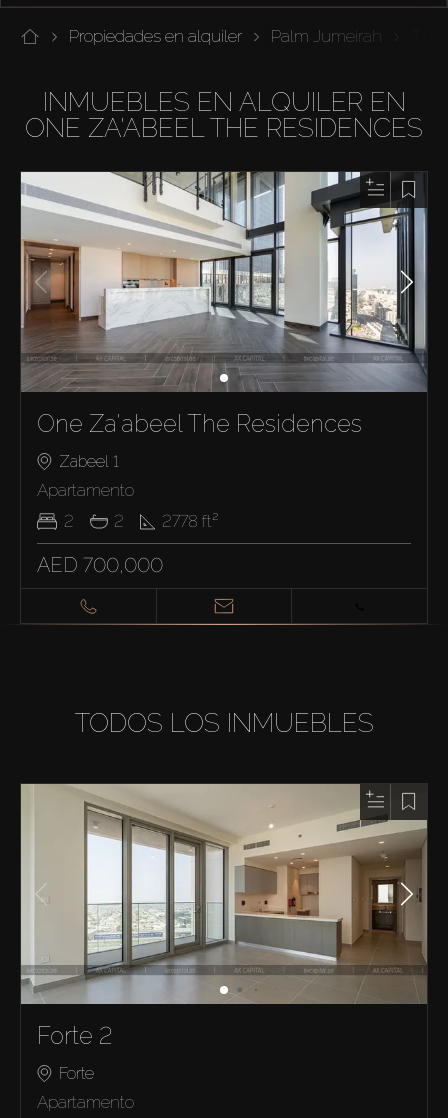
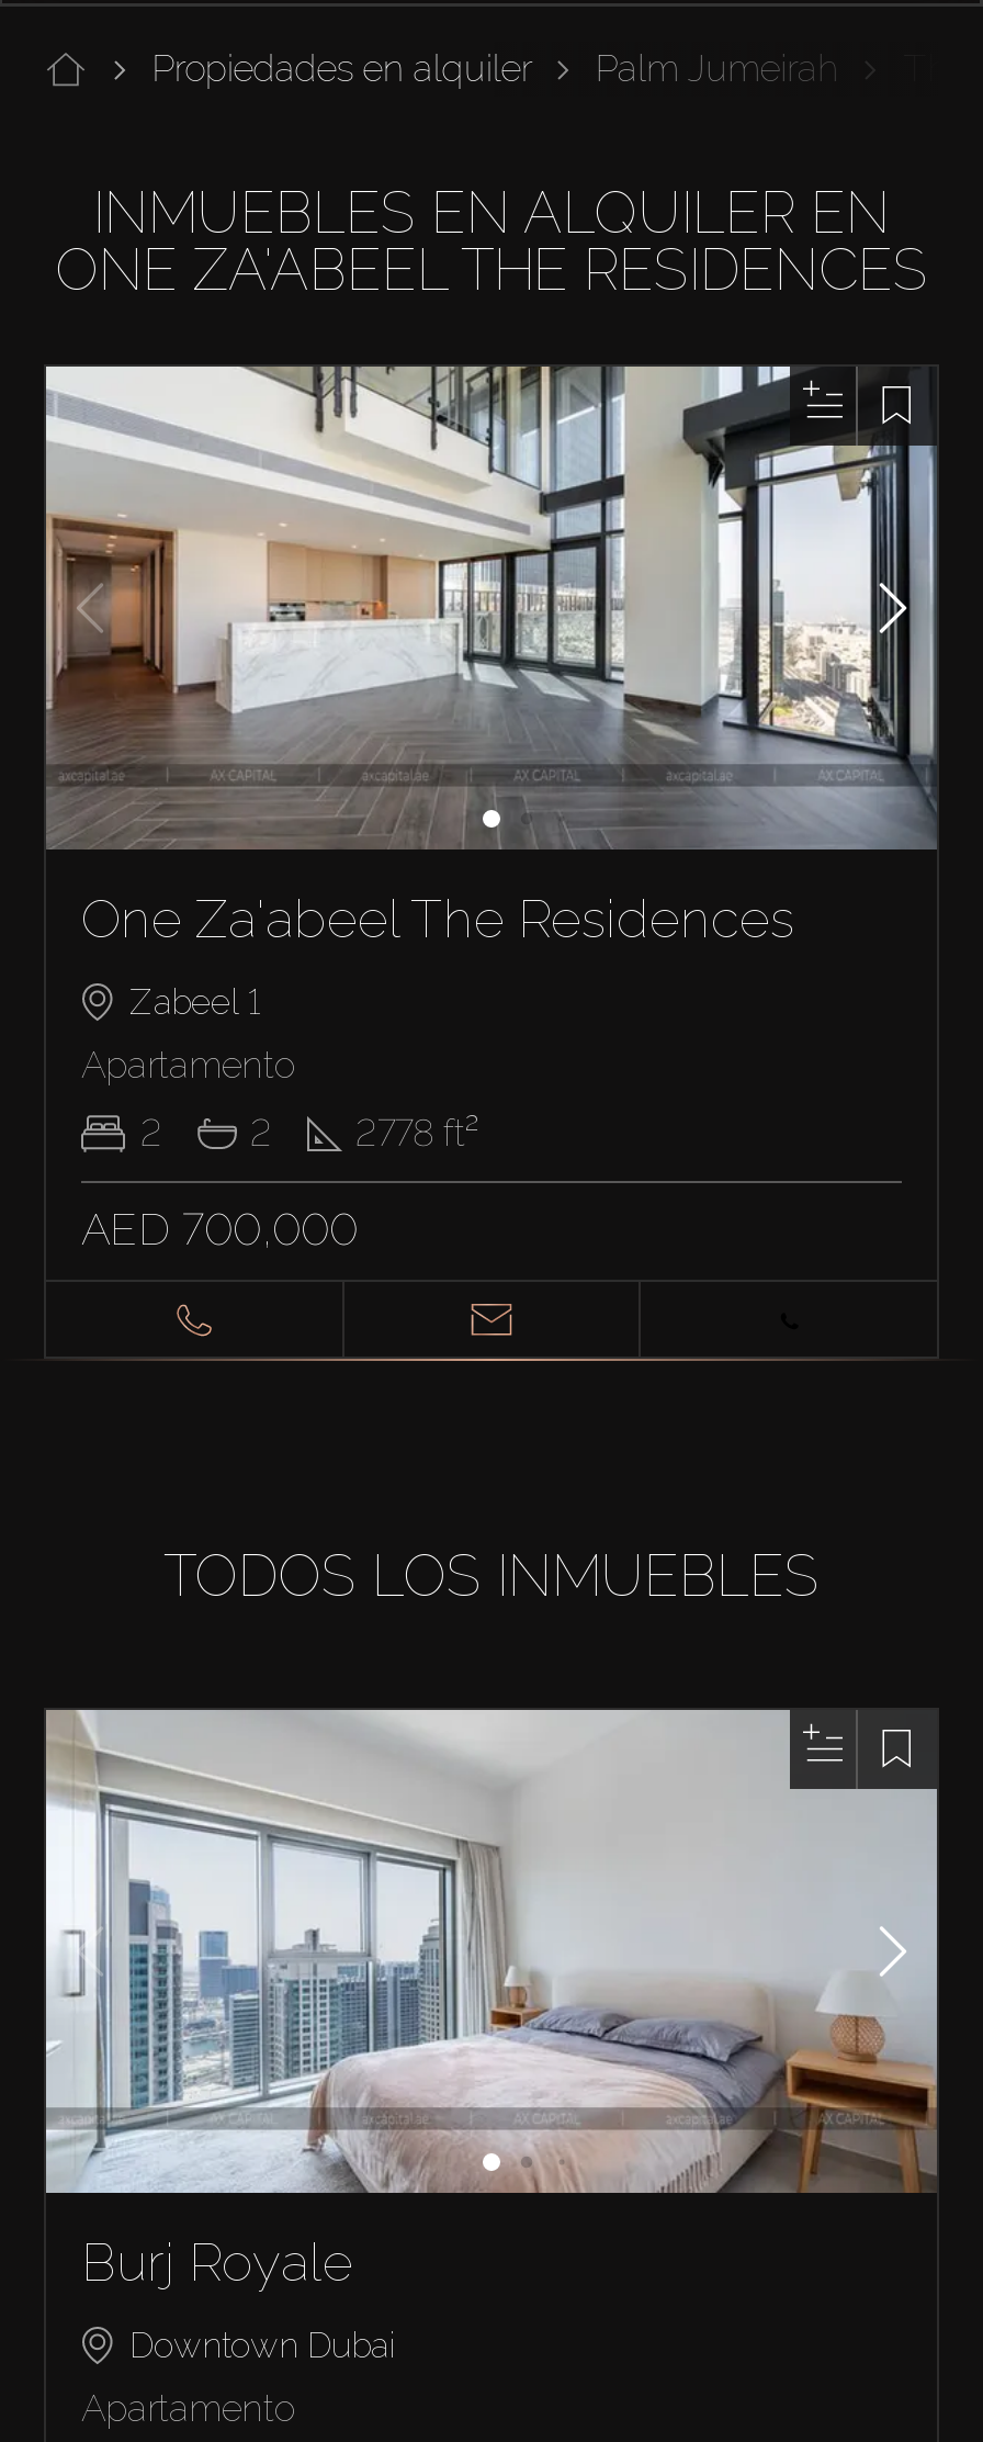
[21,784,428,1050] [image] | Forte 2 -> [46,1712,937,2294] [image] | Burj Royale
[59,1063,94,1082] Forte -> [129,2323,395,2365] Downtown Dubai

